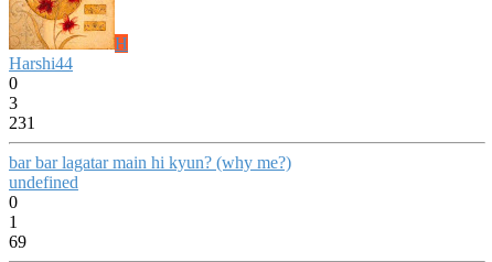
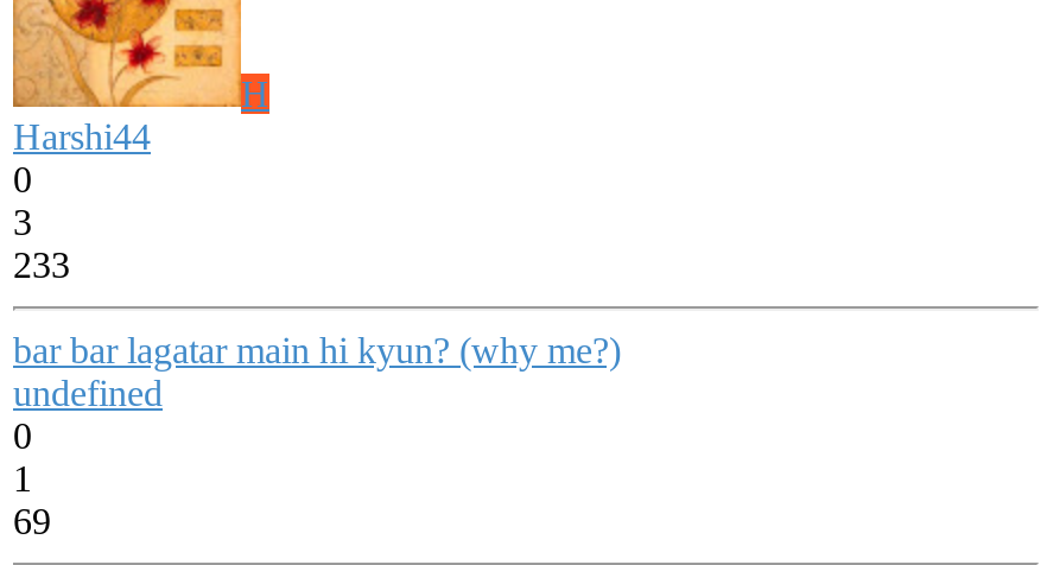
[9,114,35,132] 231 -> [13,245,70,286] 233

